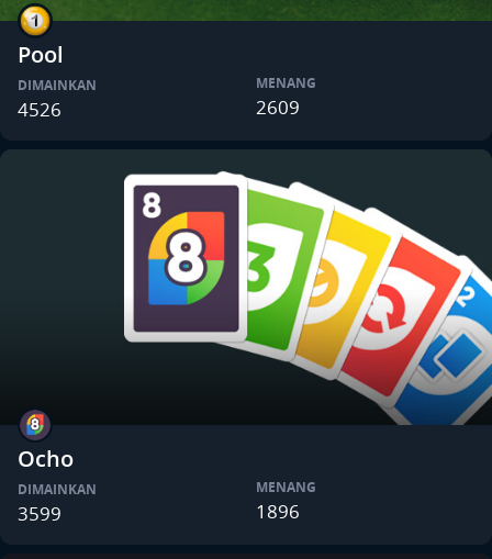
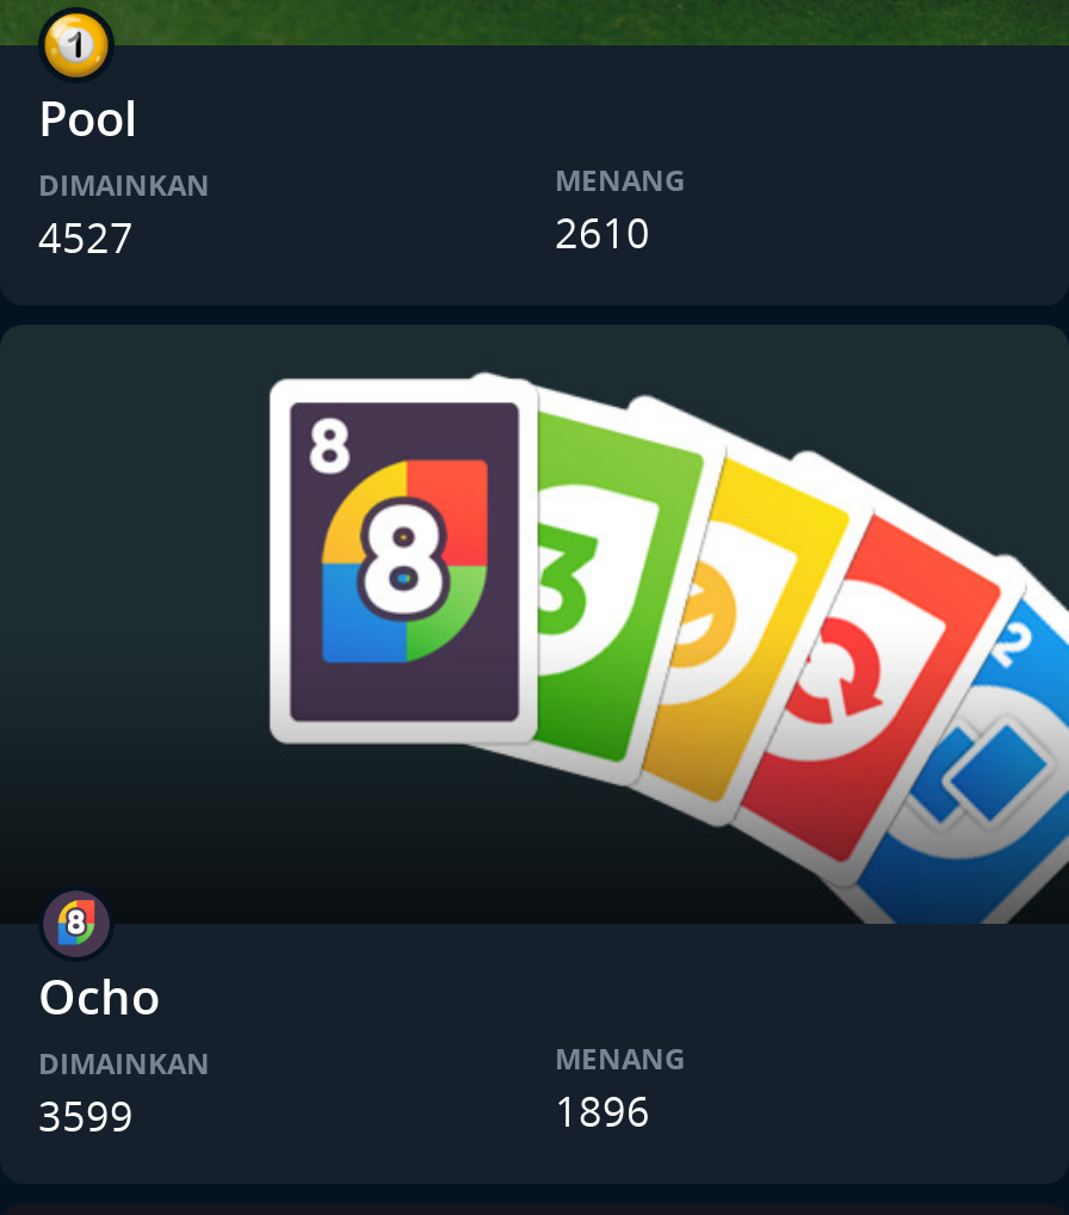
[18,97,62,122] 4526 -> [38,211,134,265] 4527
[255,95,299,120] 2609 -> [555,206,650,261] 2610

